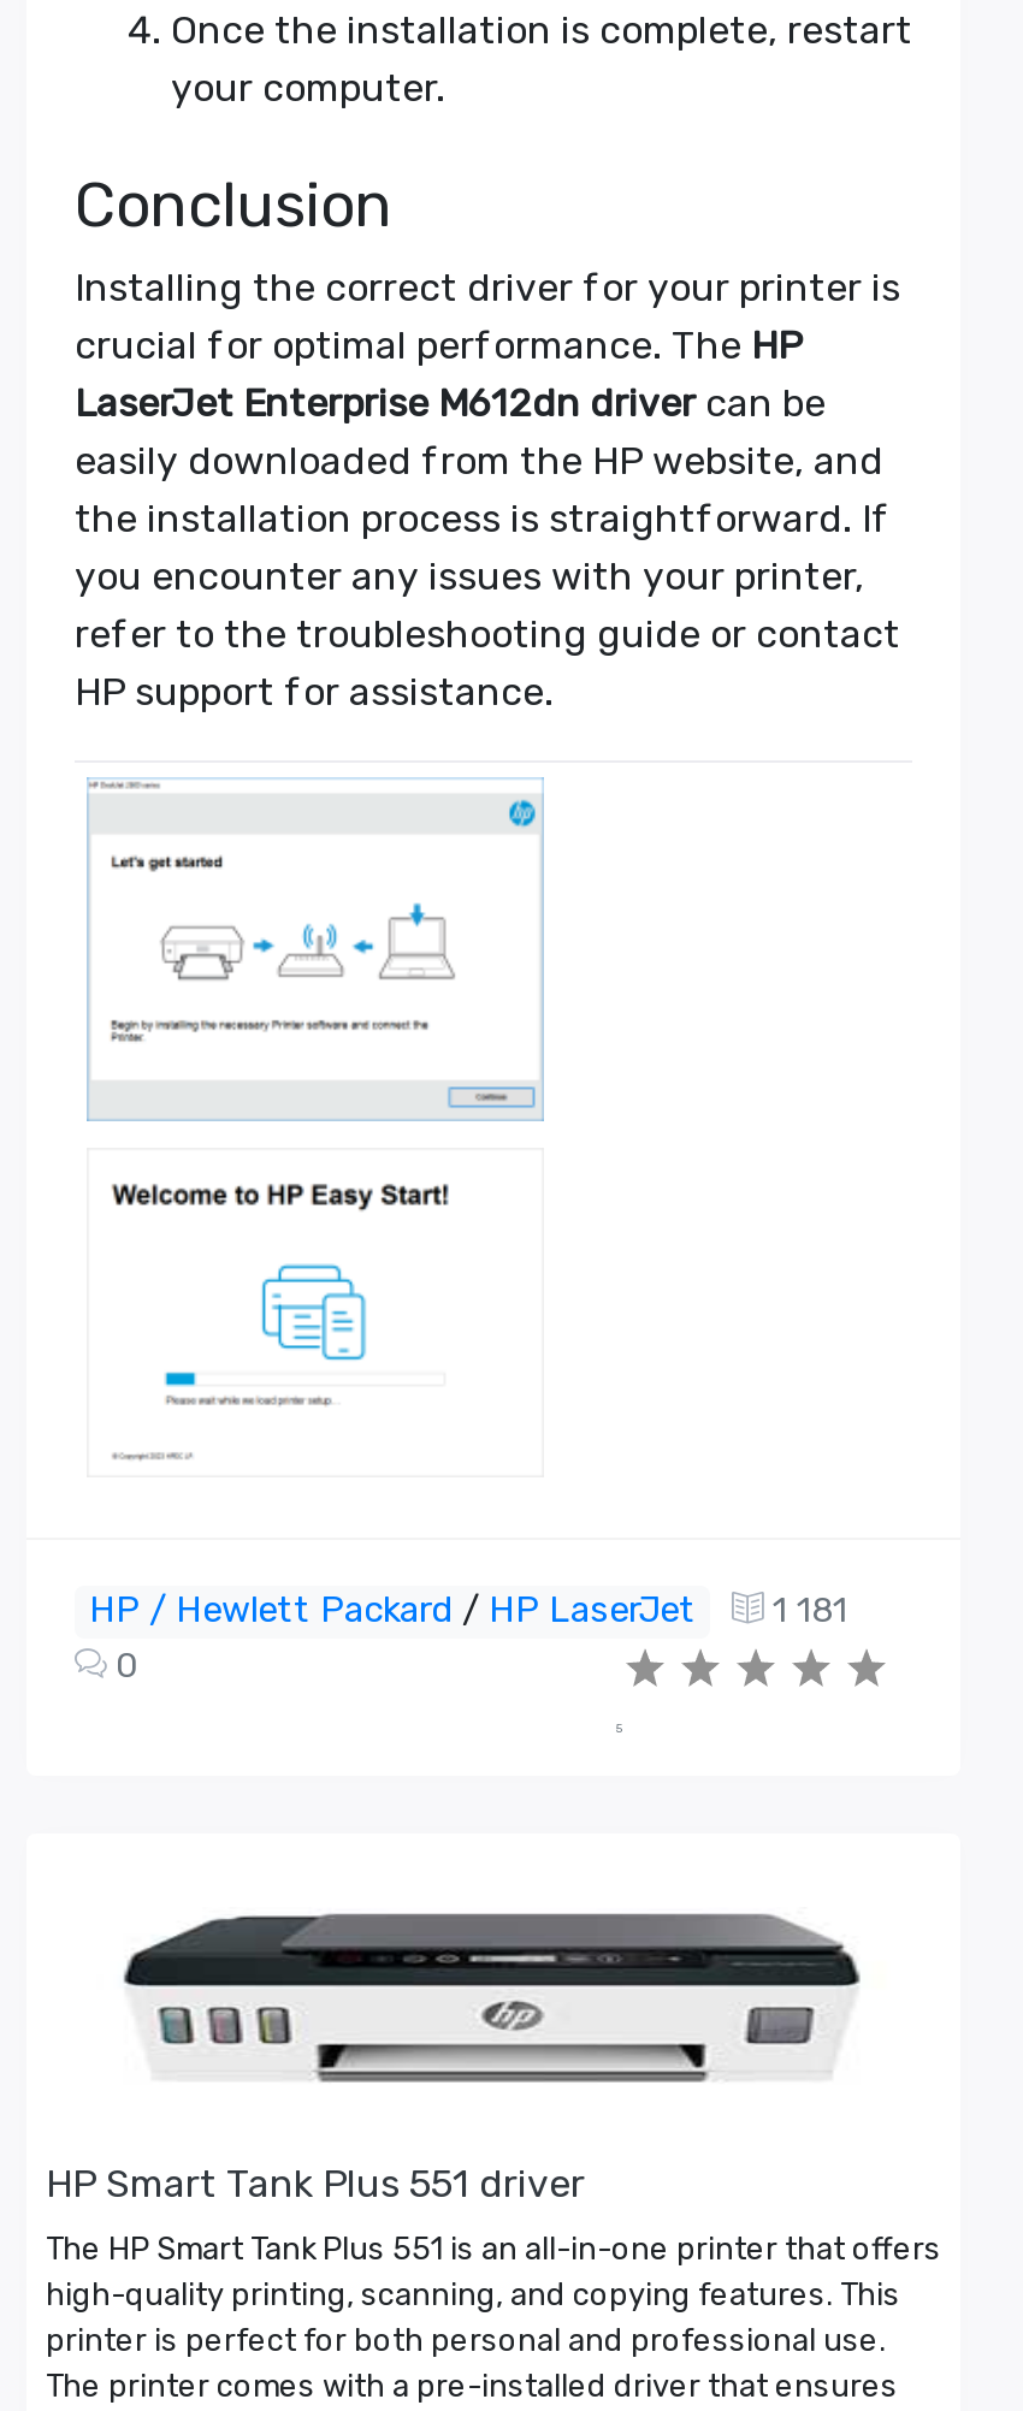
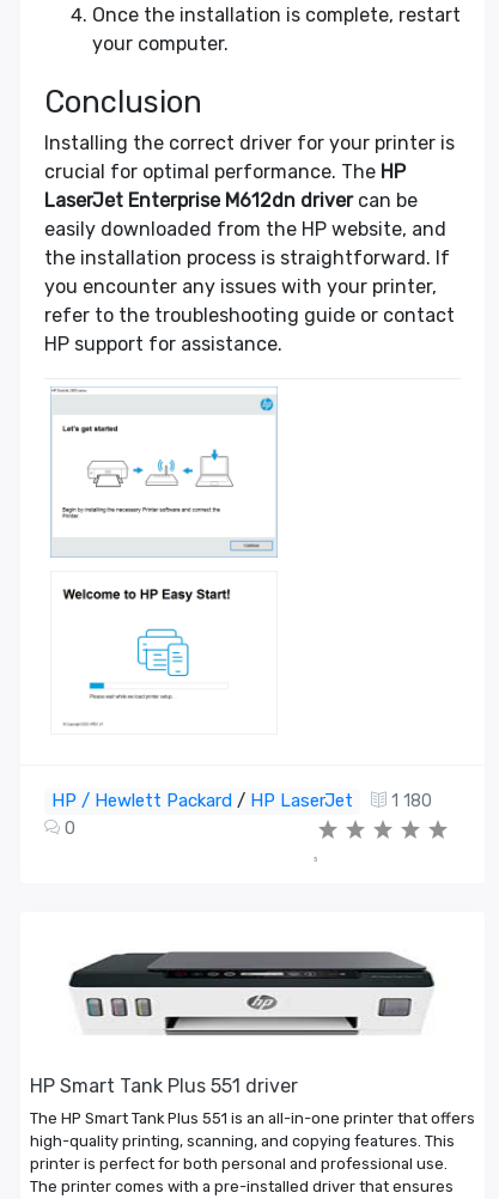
[89,1589,847,1632] HP / Hewlett Packard / HP LaserJet 1 181 -> [51,790,432,812] HP / Hewlett Packard / HP LaserJet 1 180

